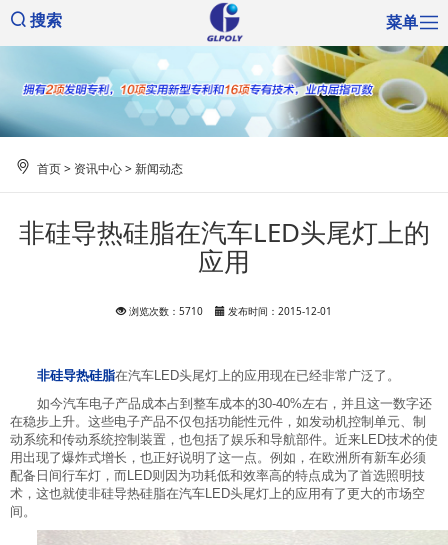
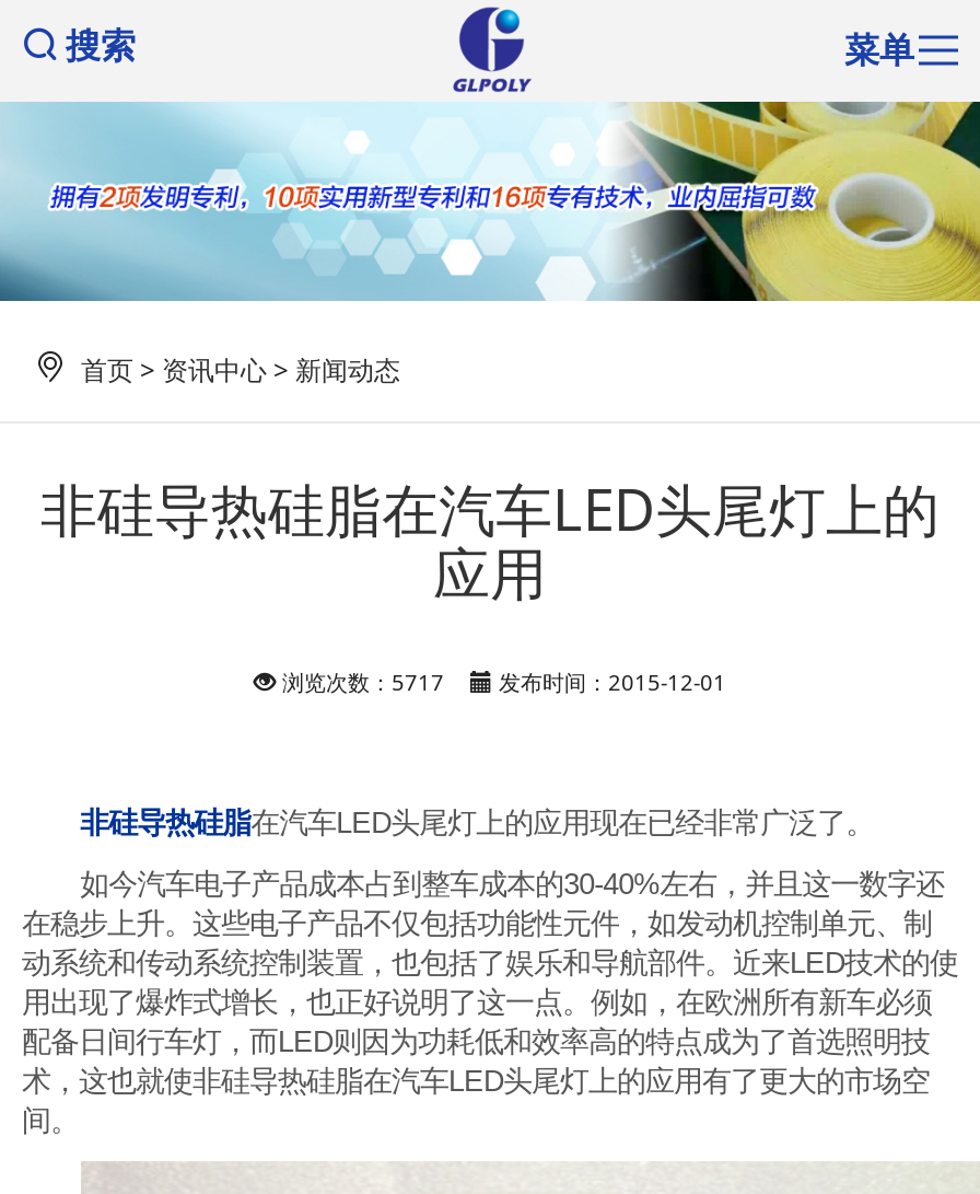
[126,304,332,318] 浏览次数：5710 发布时间：2015-12-01 -> [276,666,726,697] 浏览次数：5717 发布时间：2015-12-01

